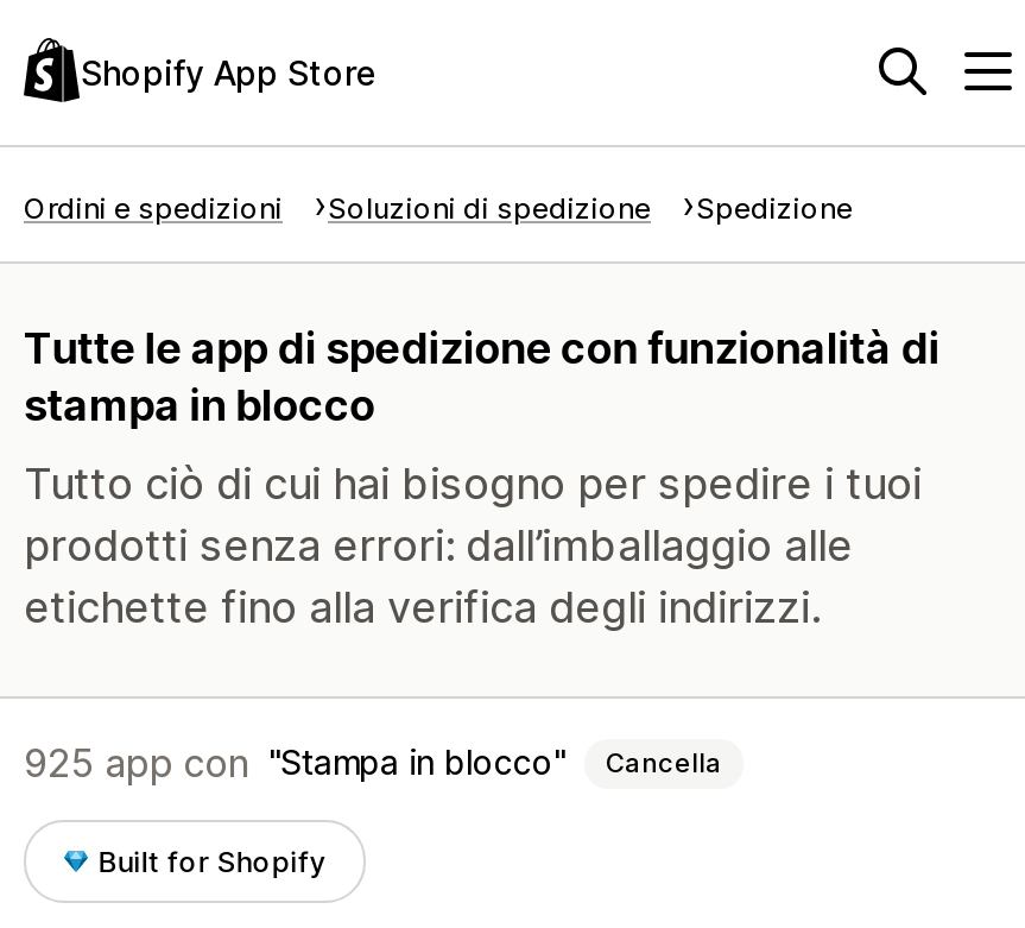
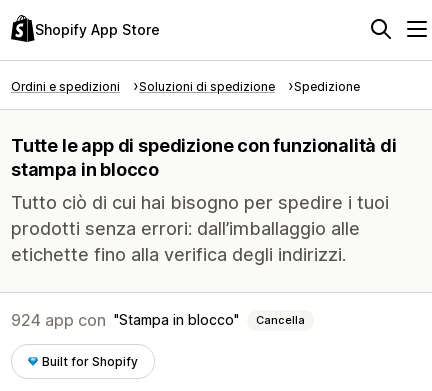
[24,739,722,787] 925 app con Stampa in blocco Cancella -> [11,310,305,330] 924 app con Stampa in blocco Cancella

